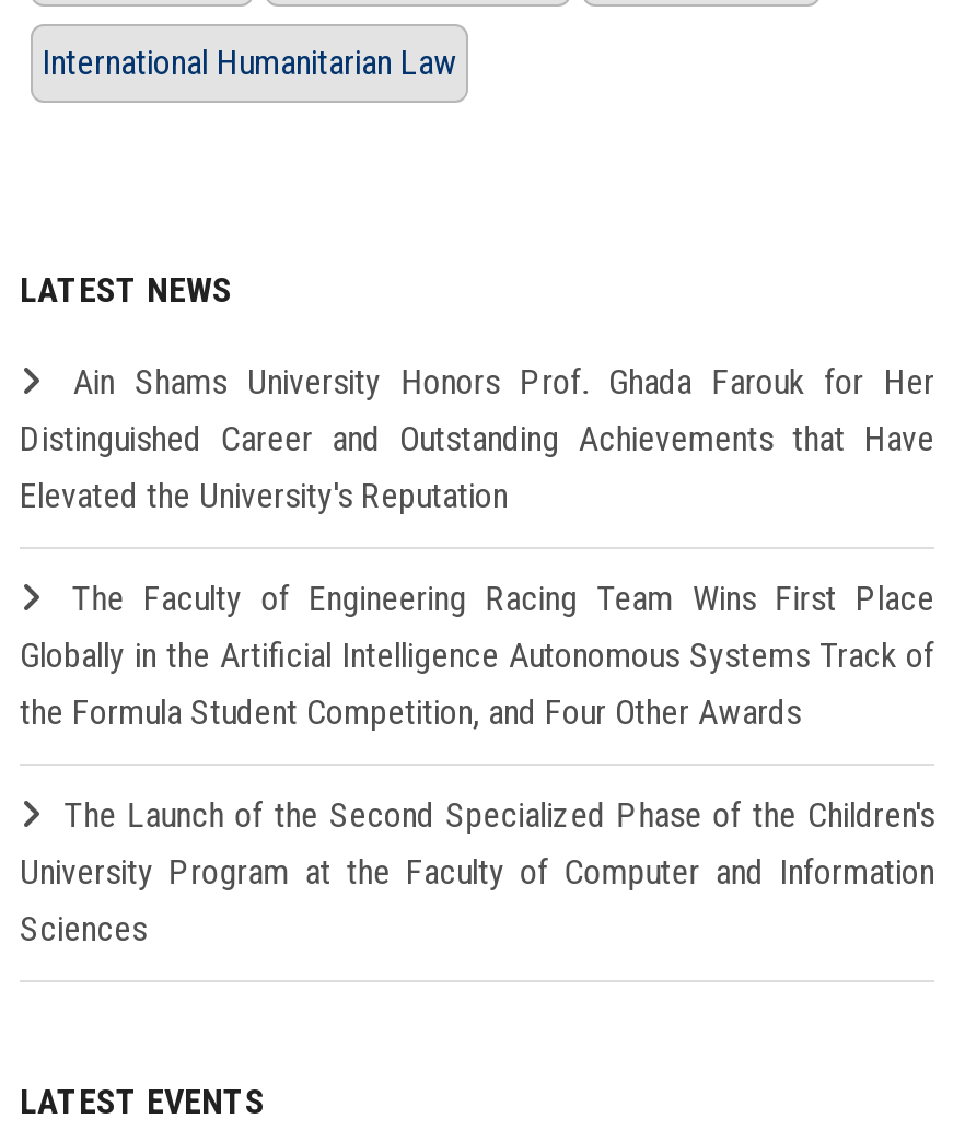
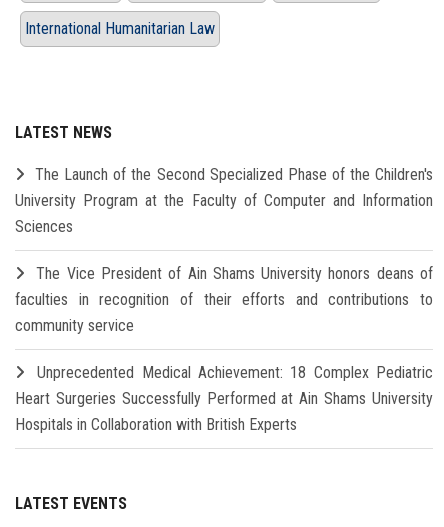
[20,362,934,734] Ain Shams University Honors Prof. Ghada Farouk for Her | Distinguished Career and Outstanding Achievements that Have | Elevated the University's Reputation | The Faculty of Engineering Racing Team Wins First Place | Globally in the Artificial Intelligence Autonomous Systems Track of | the Formula Student Competition, and Four Other Awards -> none
moved [20,795,934,950] -> [15,165,433,236]: The Launch of the Second Specialized Phase of the Children's | University Program at the Faculty of Computer and Information | Sciences
none -> [15,264,433,434] The Vice President of Ain Shams University honors deans of | faculties in recognition of their efforts and contributions to | community service | Unprecedented Medical Achievement: 18 Complex Pediatric | Heart Surgeries Successfully Performed at Ain Shams University | Hospitals in Collaboration with British Experts

